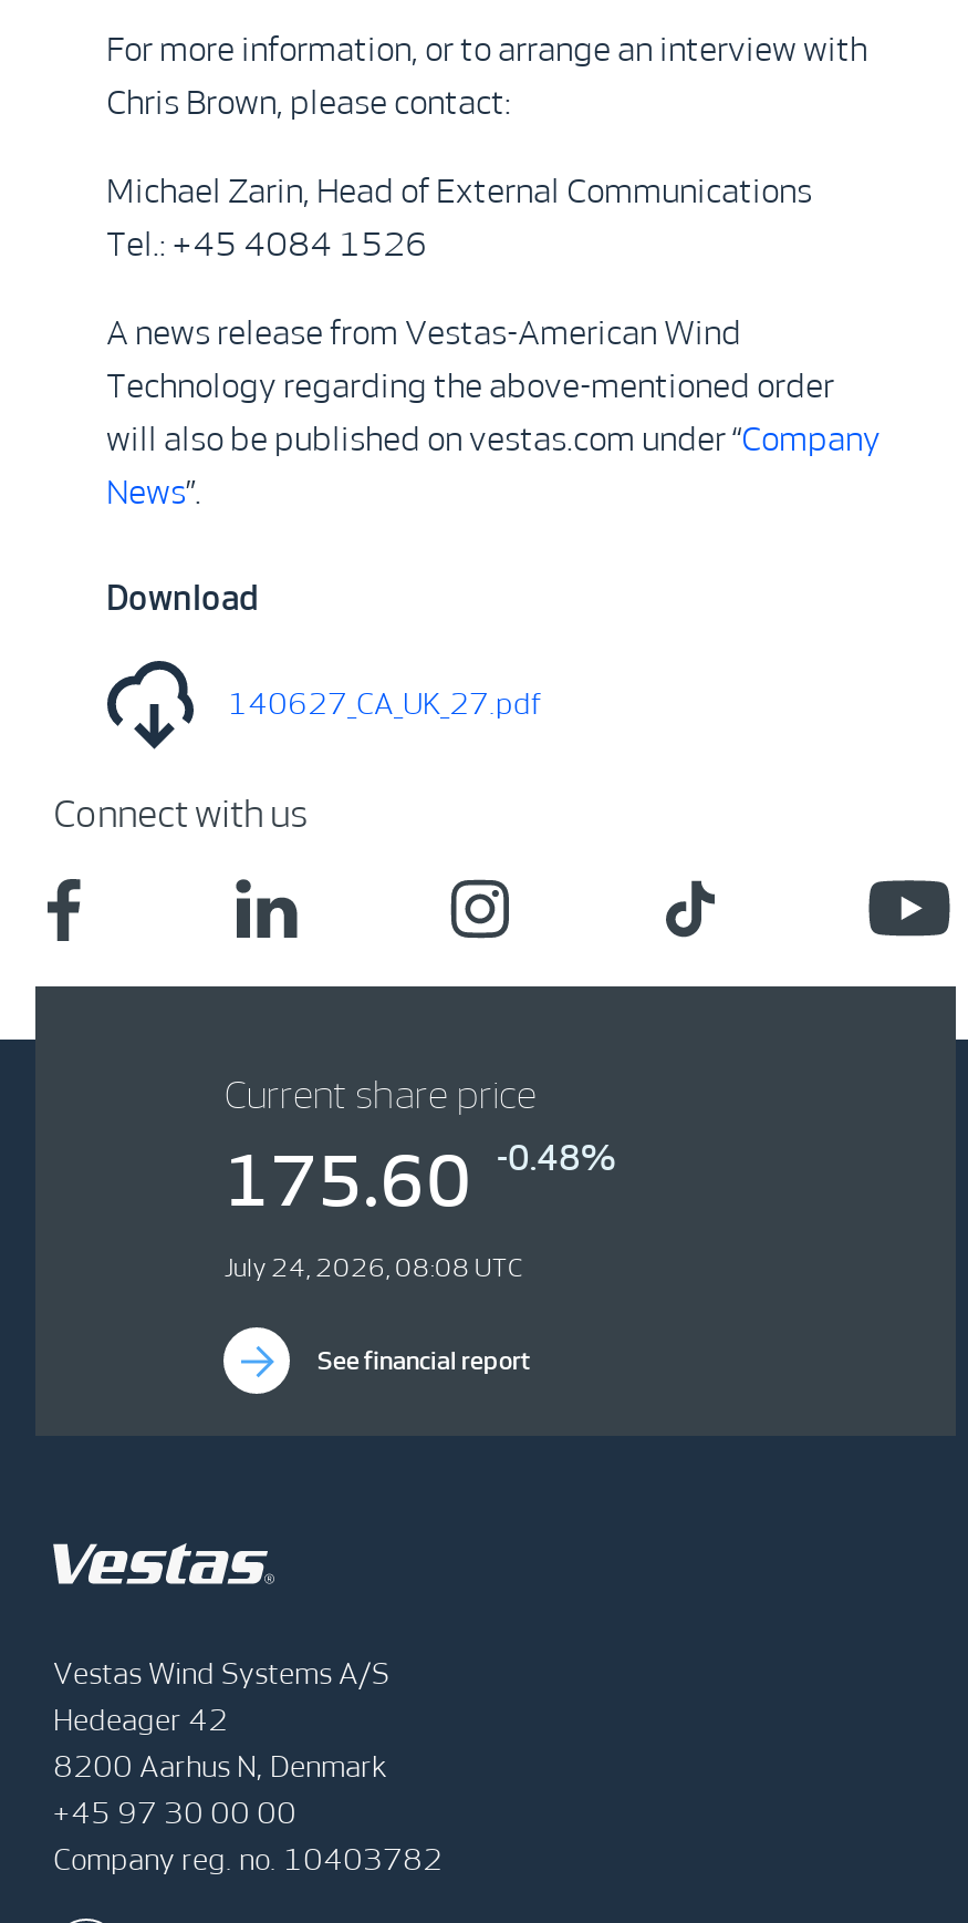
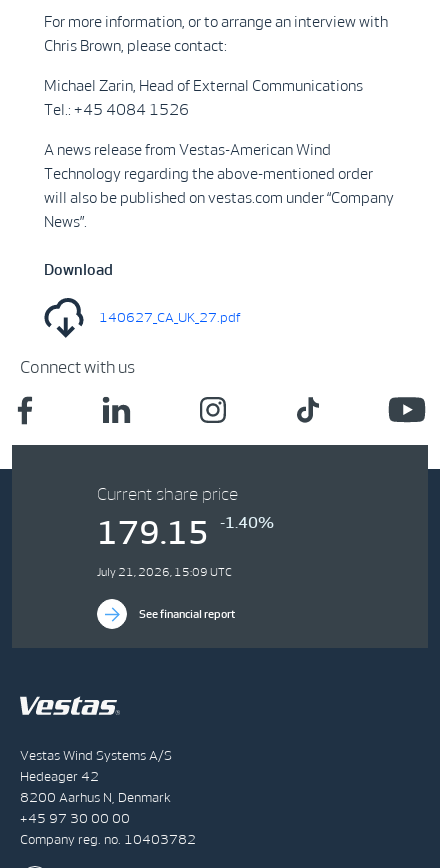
[224,1141,472,1219] 175.60 -> [97,515,209,550] 179.15
[496,1139,616,1177] -0.48% -> [220,514,274,531] -1.40%
[224,1254,523,1281] July 24, 2026, 08:08 UTC -> [97,566,232,578] July 21, 2026, 15:09 UTC

